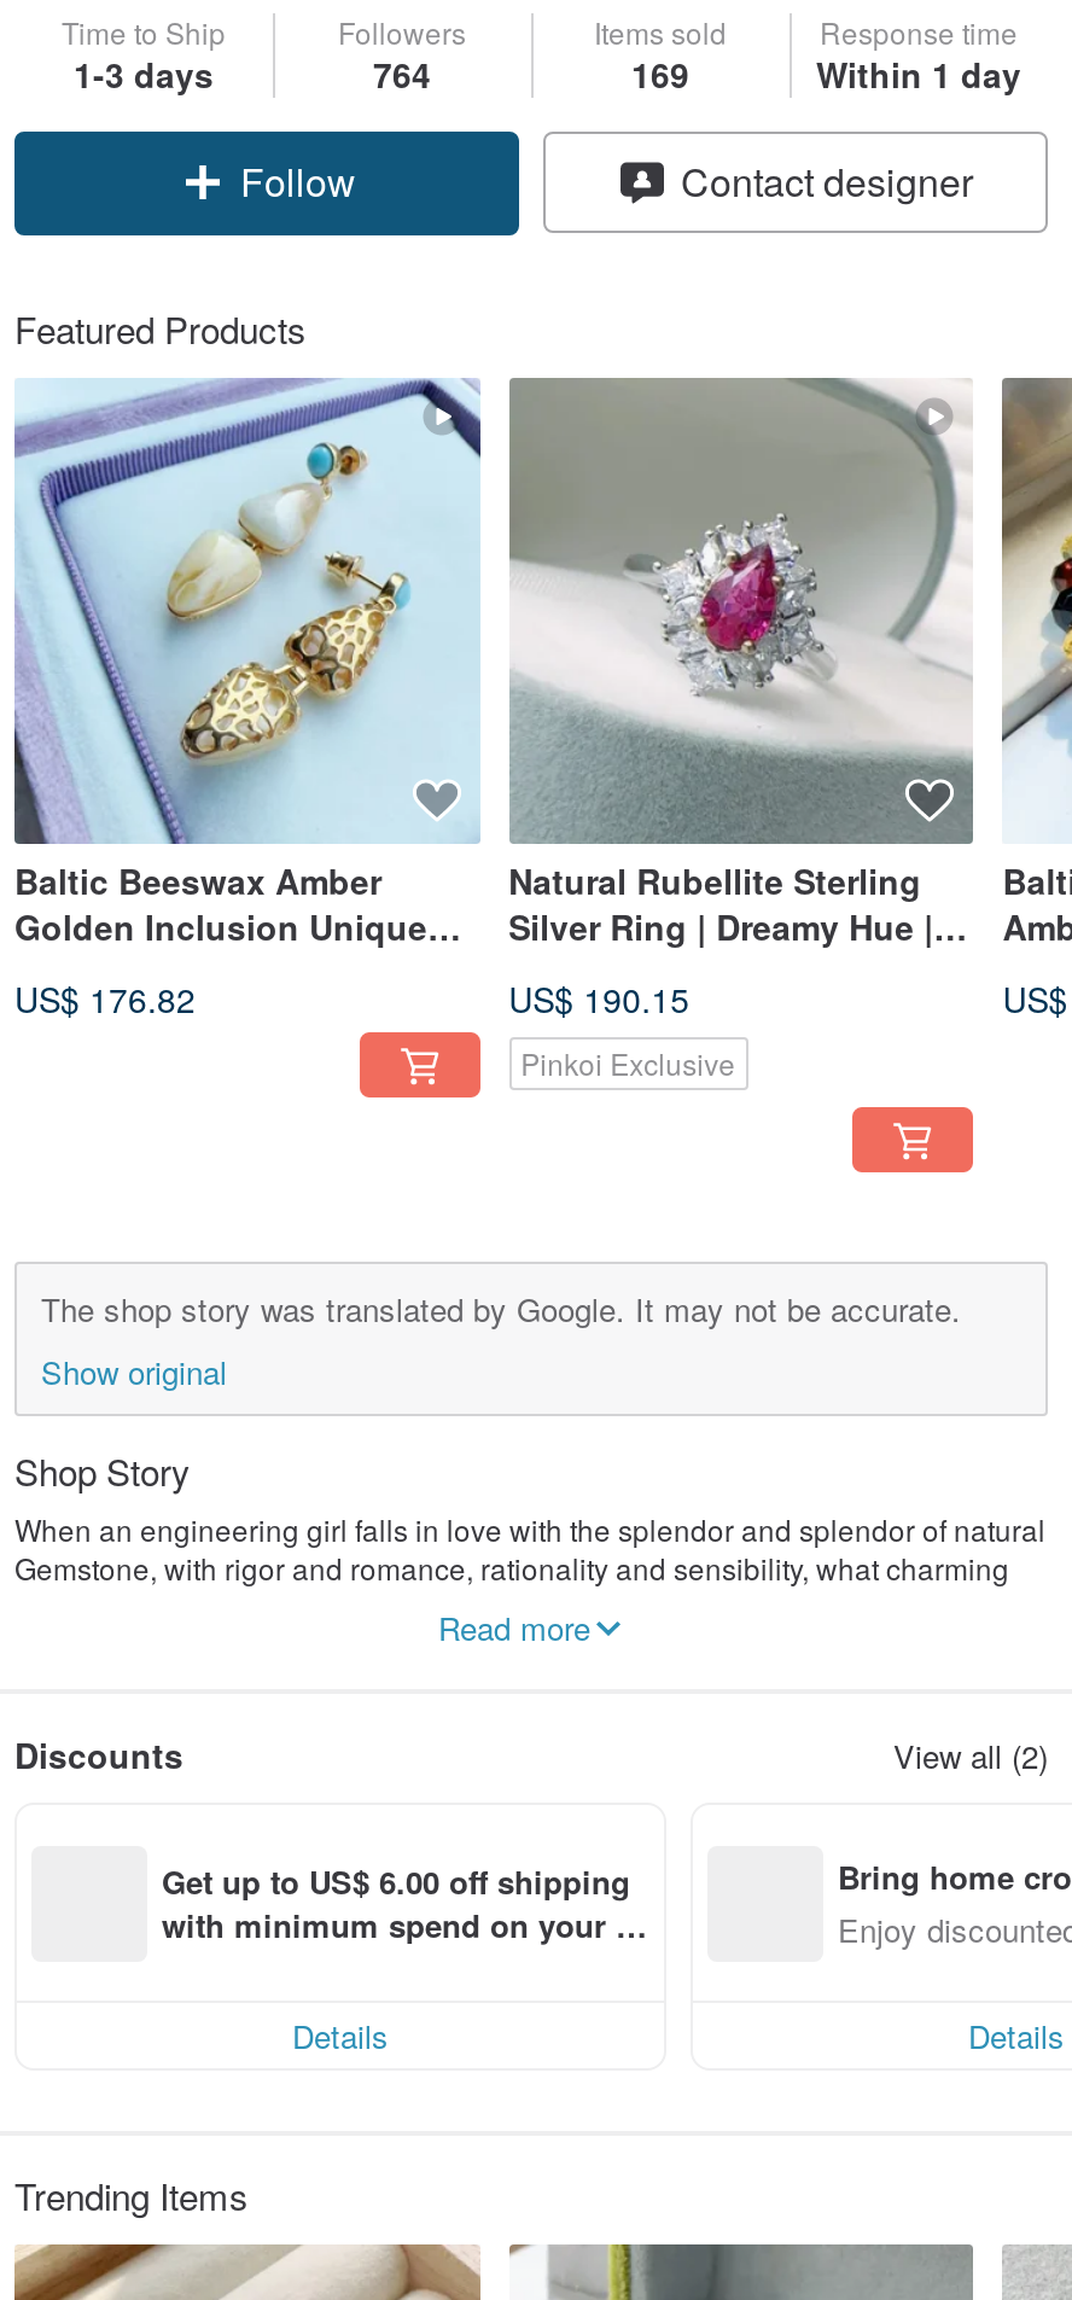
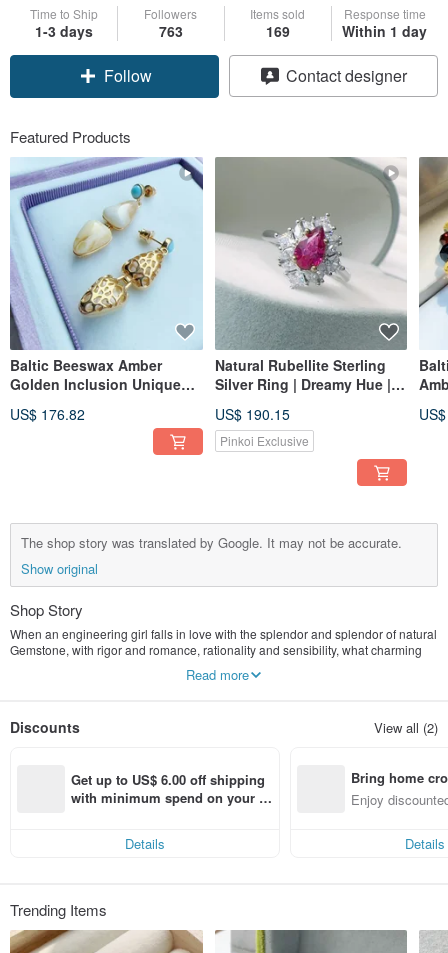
[373,51,431,99] 764 -> [158,21,182,41] 763

